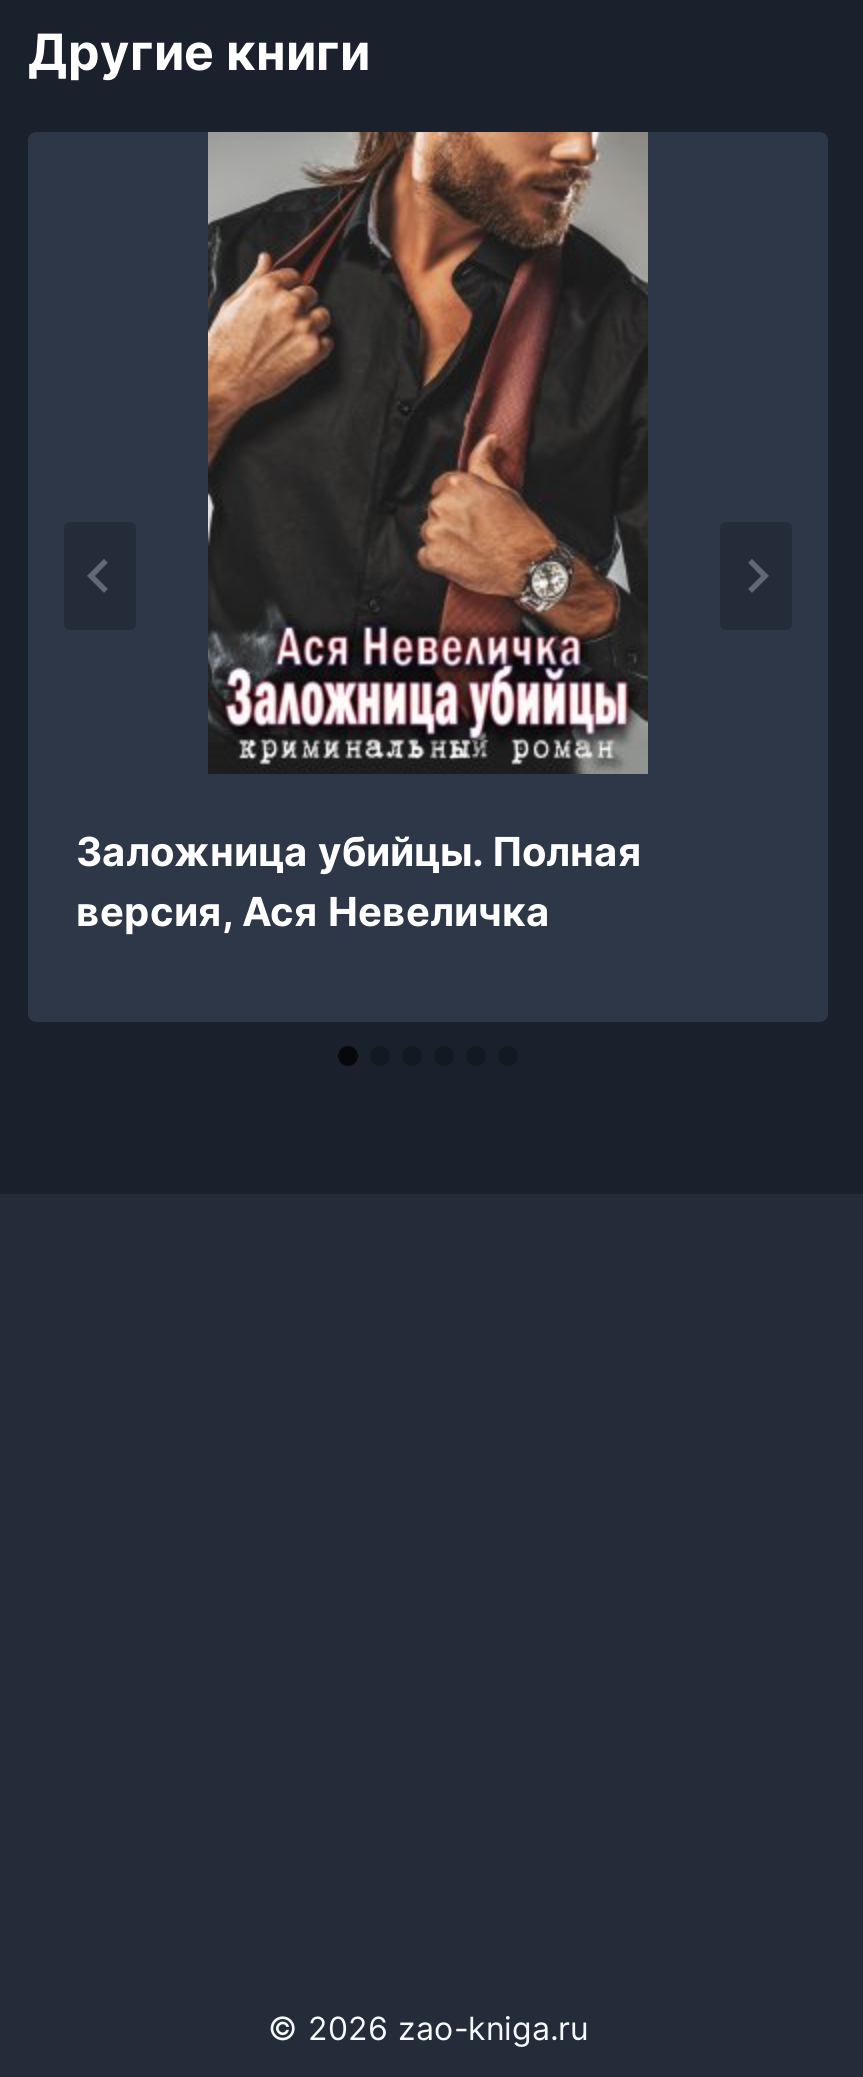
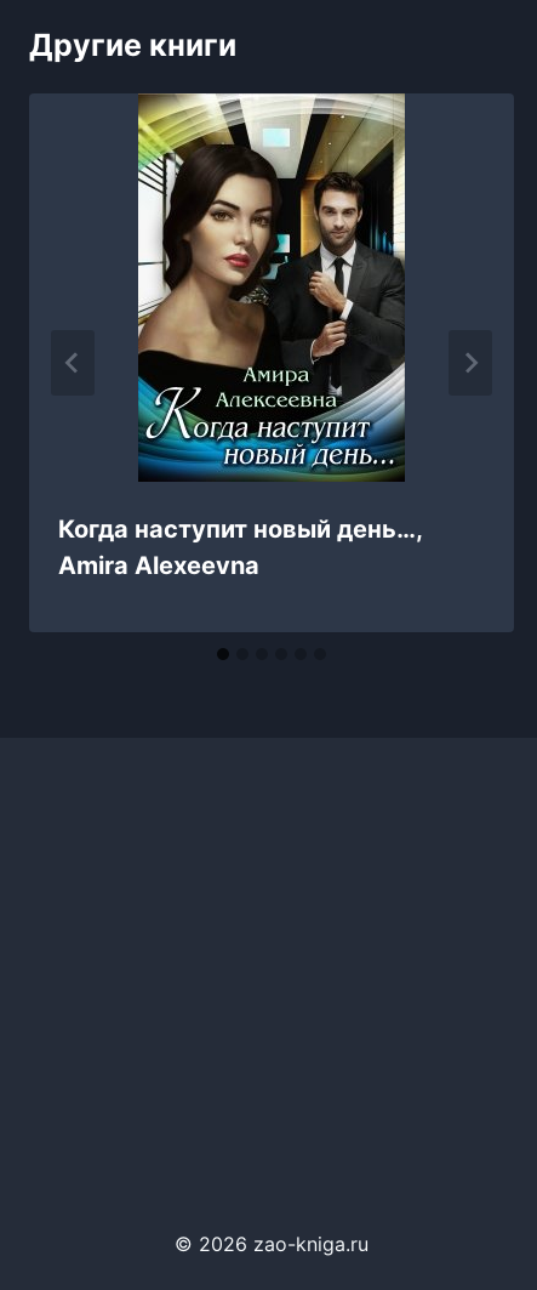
[76,130,650,935] [image] | Заложница убийцы. Полная | версия, Ася Невеличка -> [58,92,422,580] [image] | Когда наступит новый день…, | Amira Alexeevna

